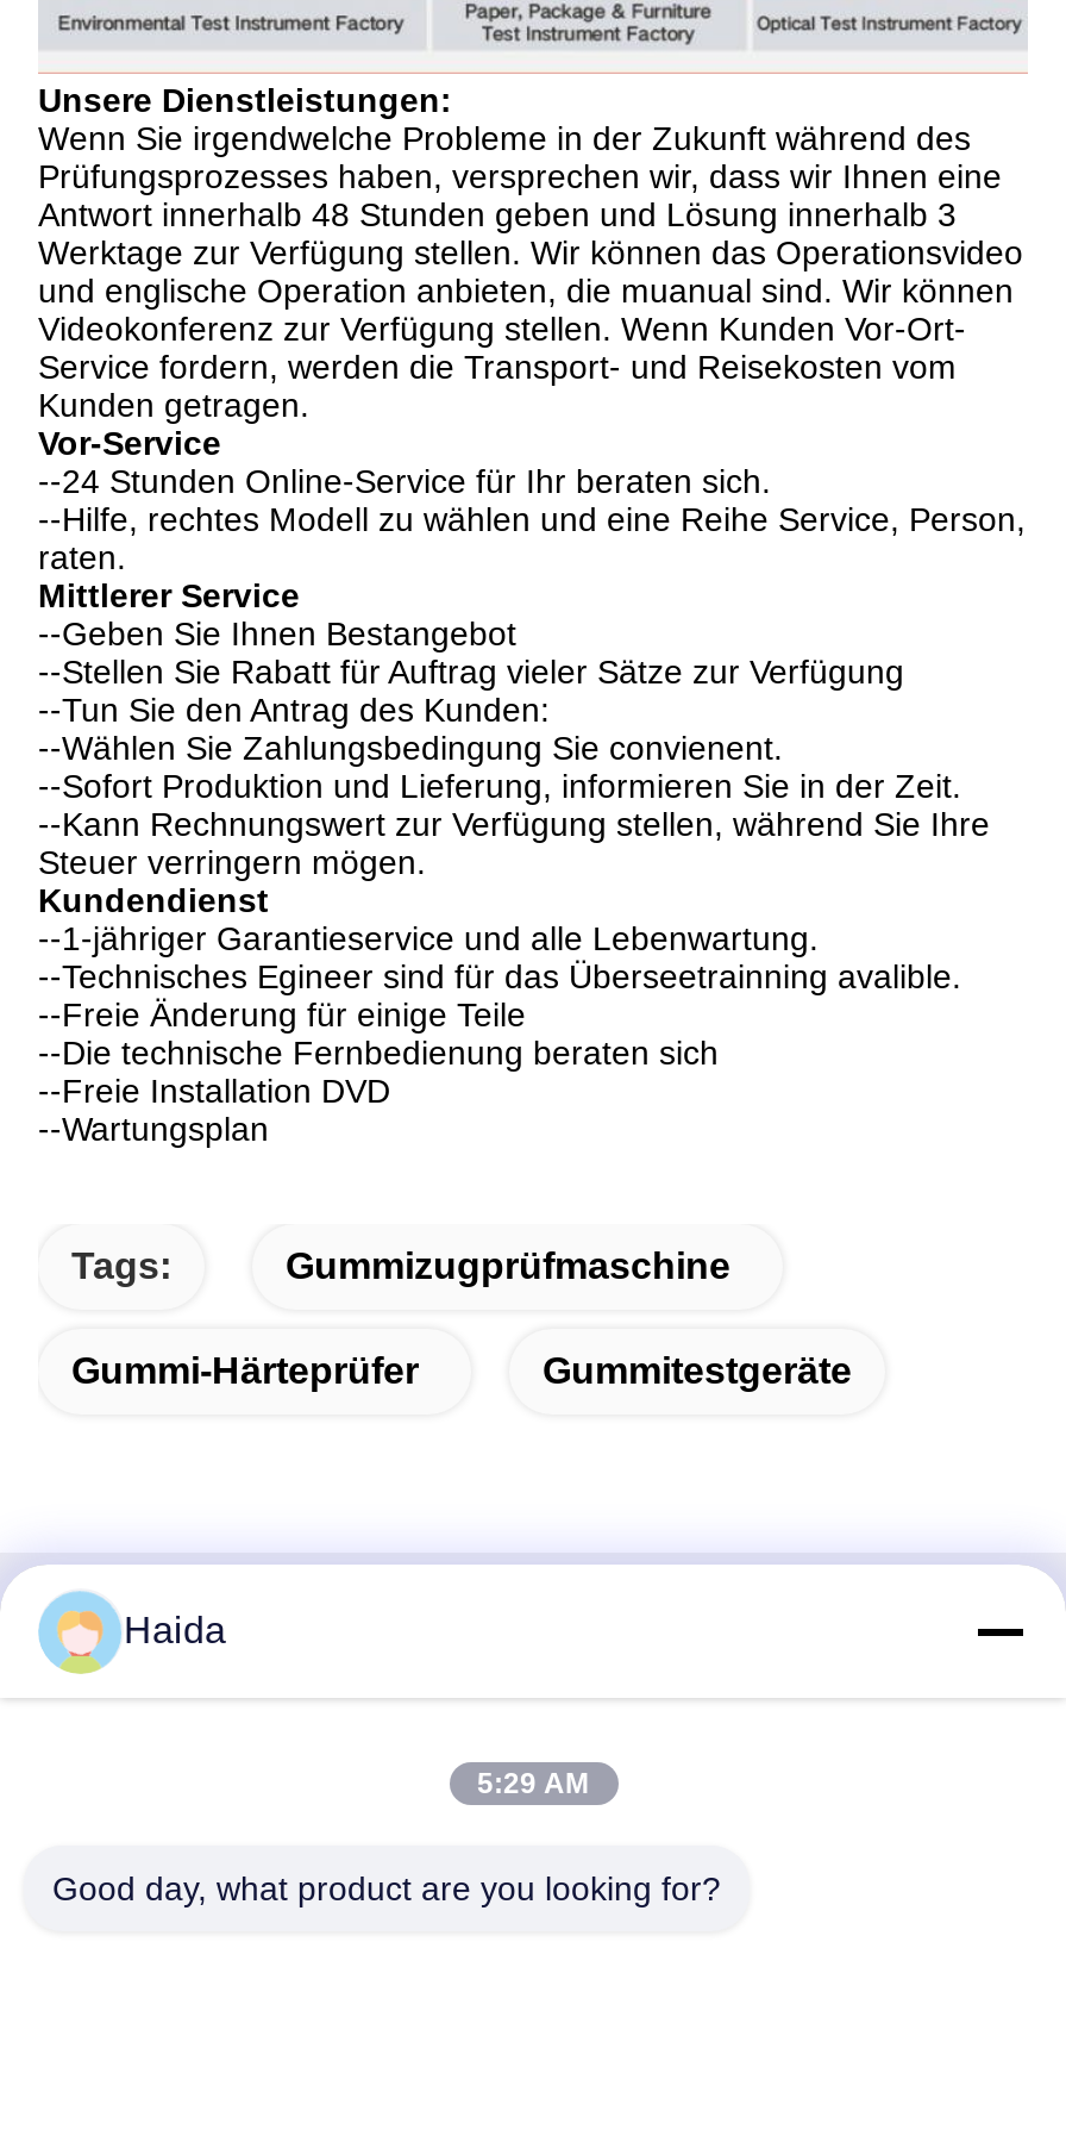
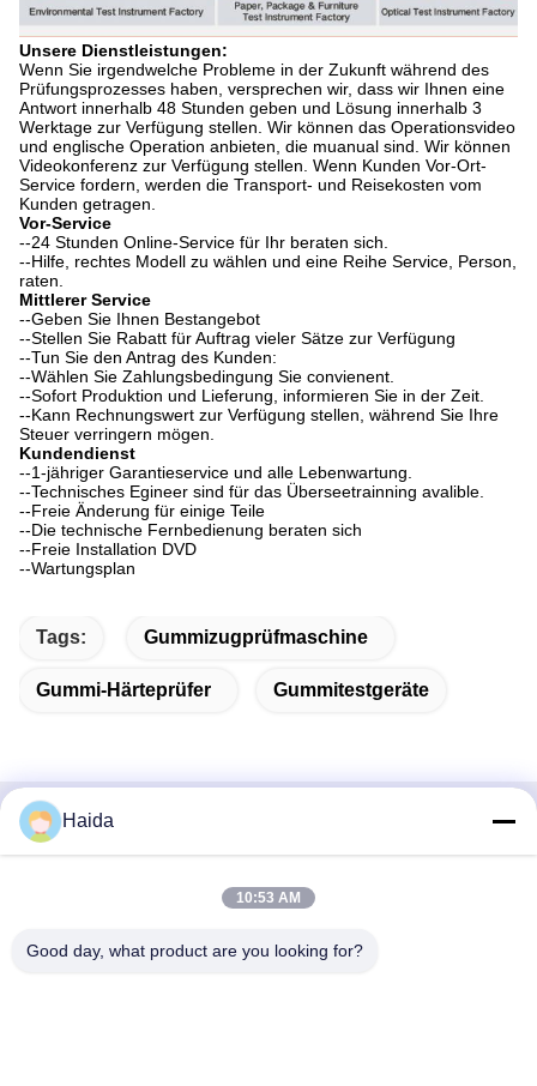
[477,1767,589,1800] 5:29 AM -> [236,889,301,906] 10:53 AM

